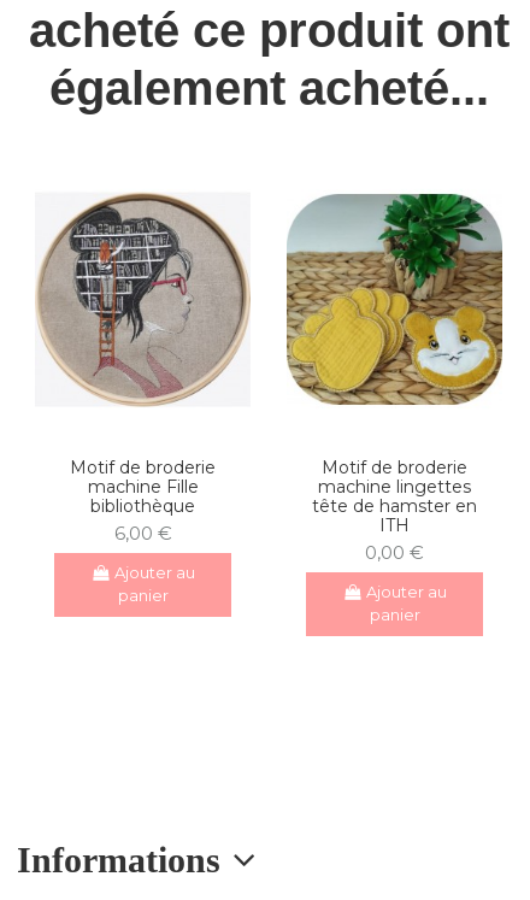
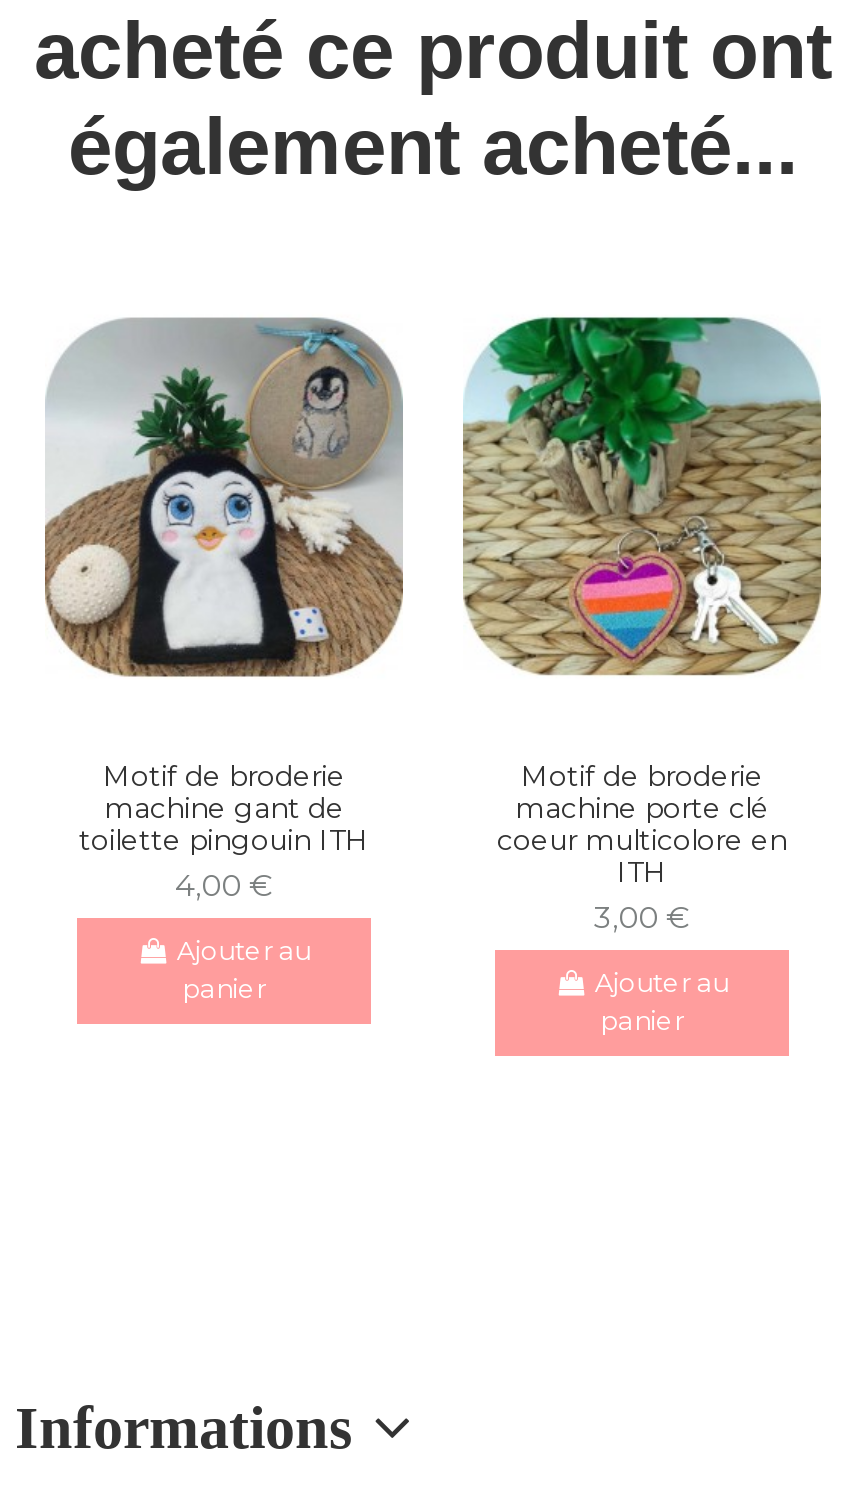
[35,192,251,407] [image] -> [43,316,405,678] [image]
[287,190,502,407] [image] -> [463,316,821,678] [image]
[87,476,198,544] machine Fille | bibliothèque | 6,00 € -> [79,791,369,903] machine gant de | toilette pingouin ITH | 4,00 €
[312,476,477,517] machine lingettes | tête de hamster en -> [497,791,787,859] machine porte clé | coeur multicolore en
[365,540,424,563] 0,00 € -> [594,897,690,935] 3,00 €

